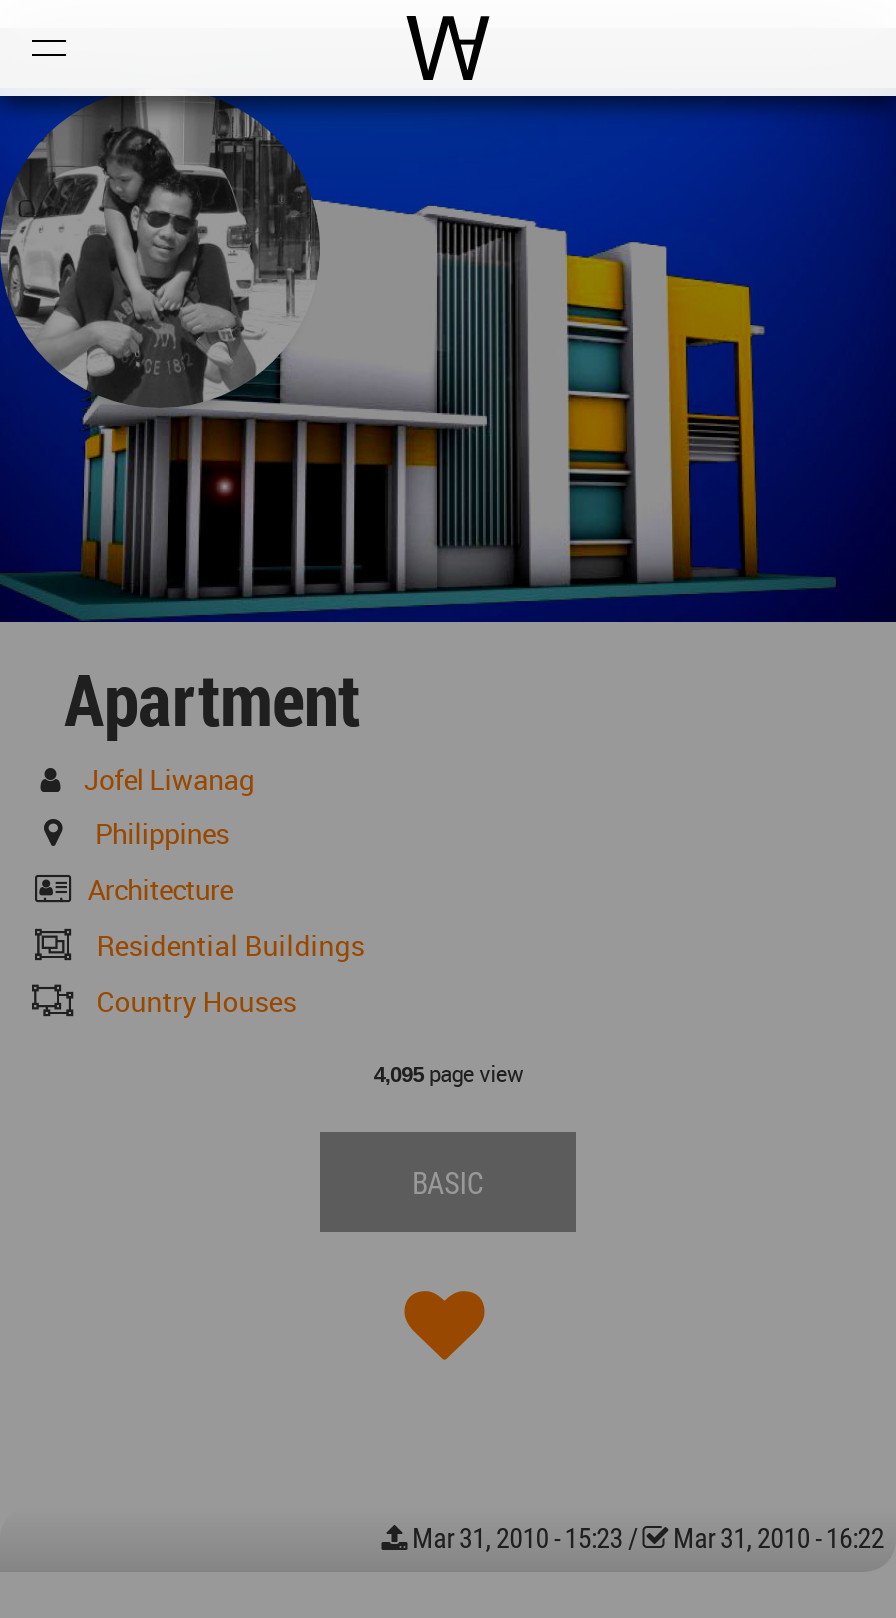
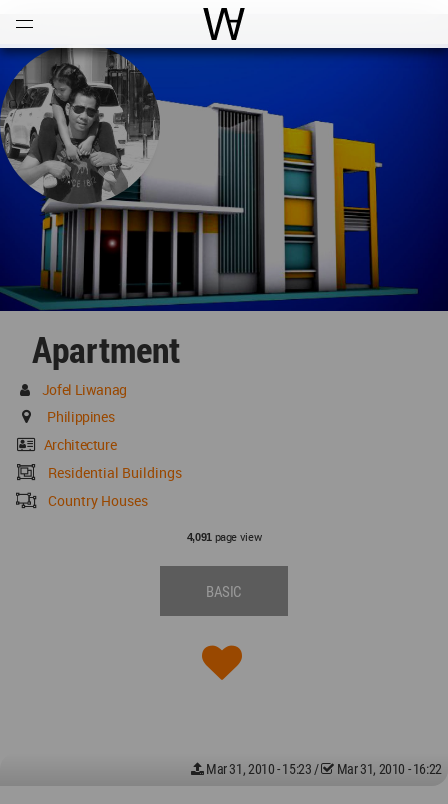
[374,1057,522,1087] 4,095 page view -> [187,529,261,544] 4,091 page view

